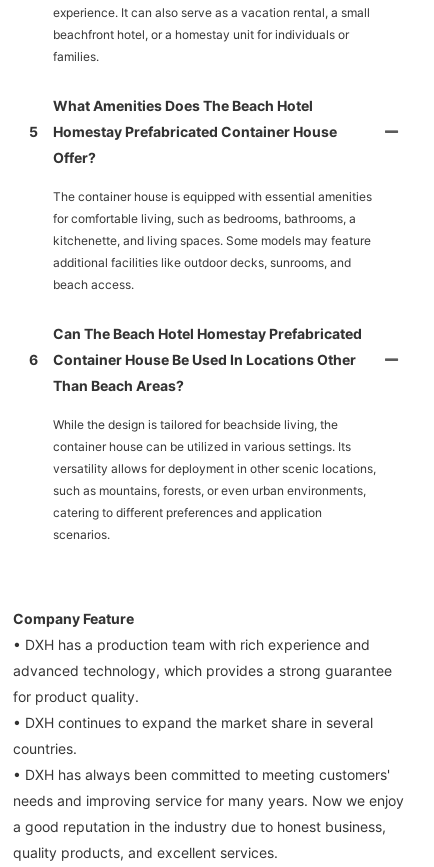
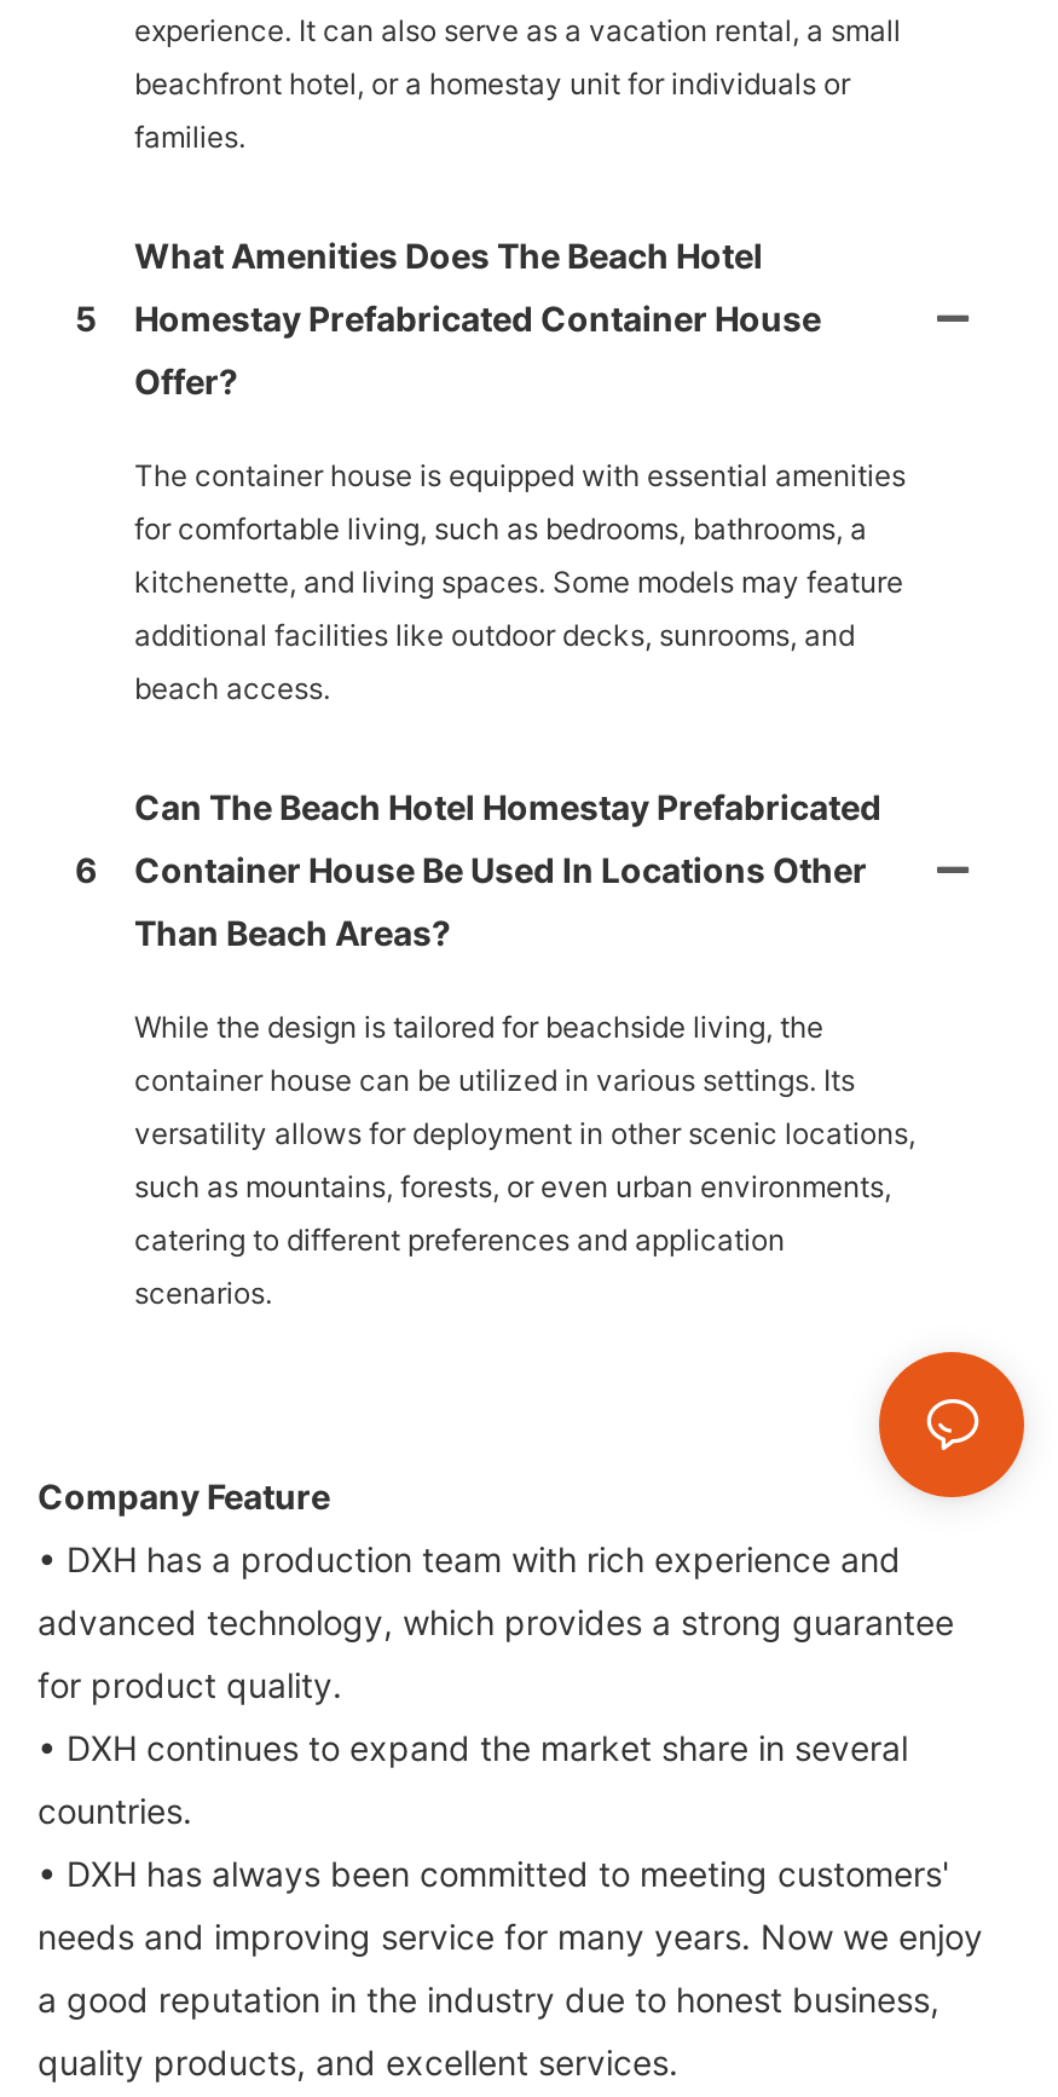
none -> [874,1347,1029,1502] [image]

